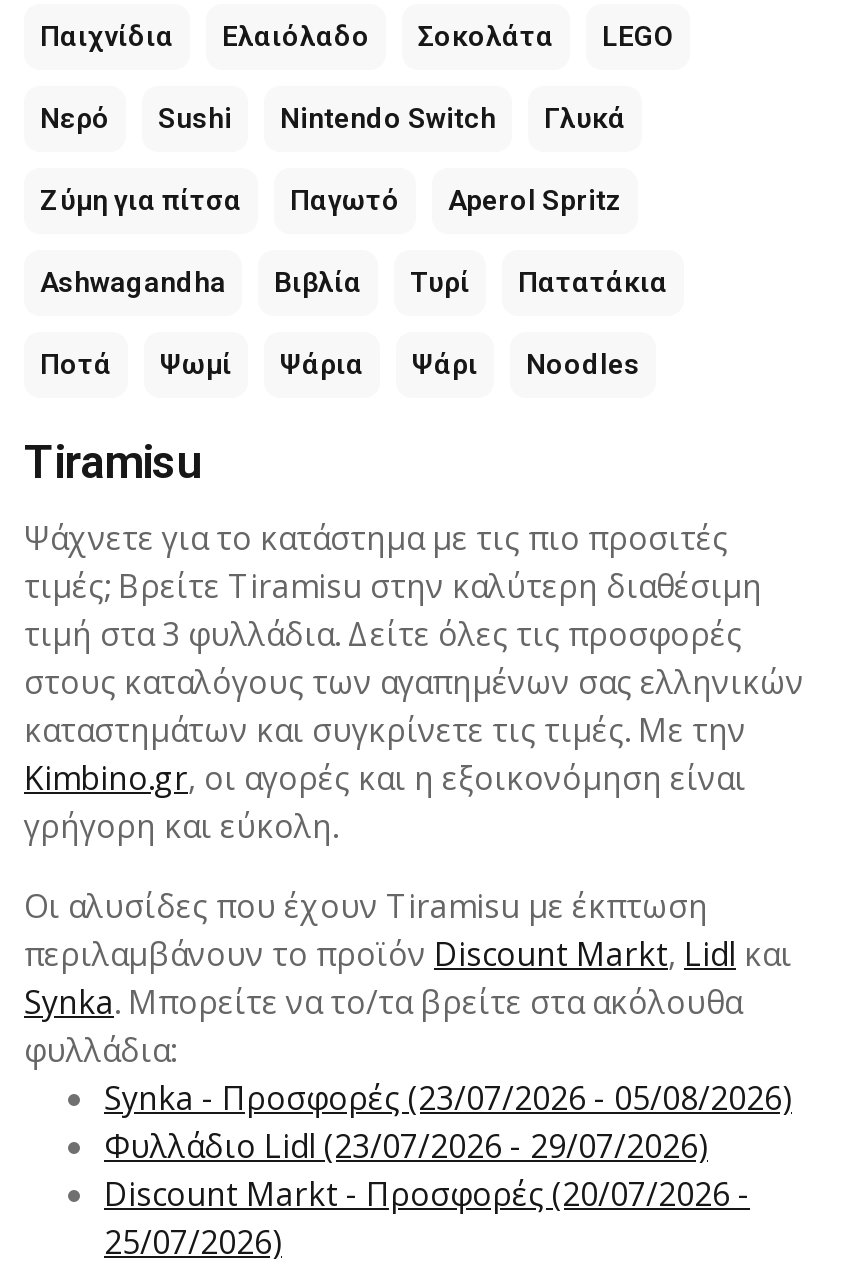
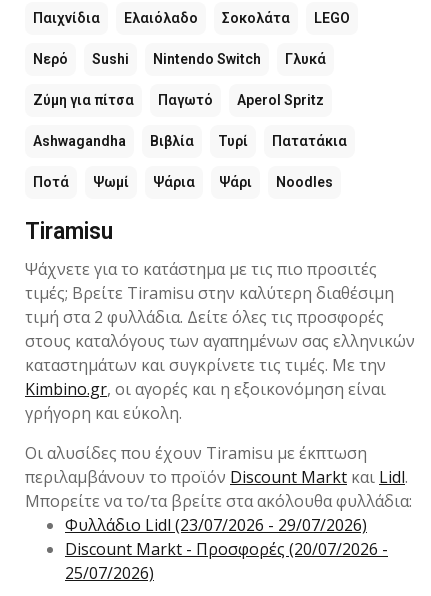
[24,611,742,655] τιμή στα 3 φυλλάδια. Δείτε όλες τις προσφορές -> [25,306,384,328] τιμή στα 2 φυλλάδια. Δείτε όλες τις προσφορές
[24,931,792,1119] περιλαμβάνουν το προϊόν Discount Markt, Lidl και | Synka. Μπορείτε να το/τα βρείτε στα ακόλουθα | φυλλάδια: | Synka - Προσφορές (23/07/2026 - 05/08/2026) -> [25,466,412,512] περιλαμβάνουν το προϊόν Discount Markt και Lidl. | Μπορείτε να το/τα βρείτε στα ακόλουθα φυλλάδια:

